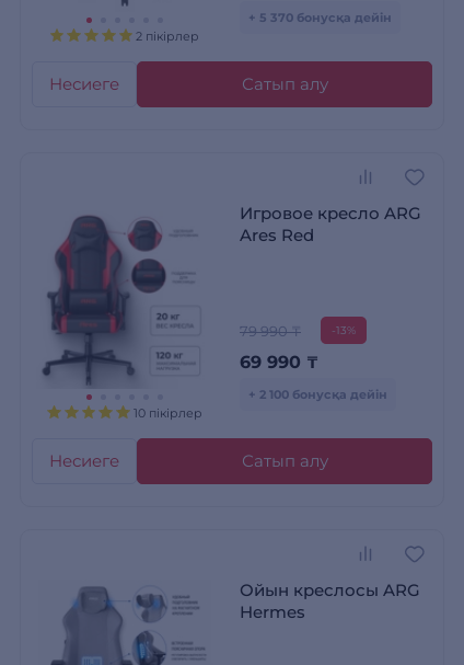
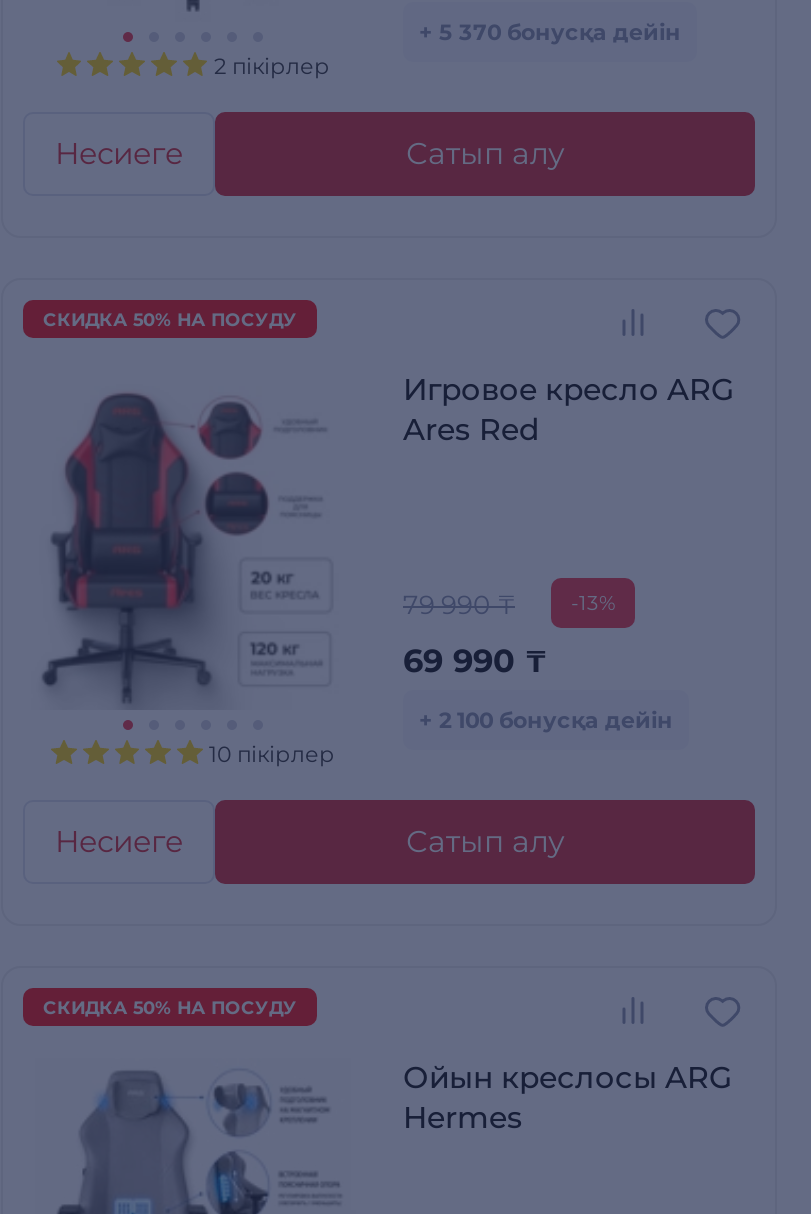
none -> [43,308,297,330] СКИДКА 50% НА ПОСУДУ
none -> [43,996,297,1018] СКИДКА 50% НА ПОСУДУ

